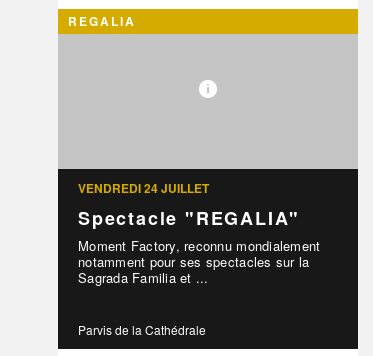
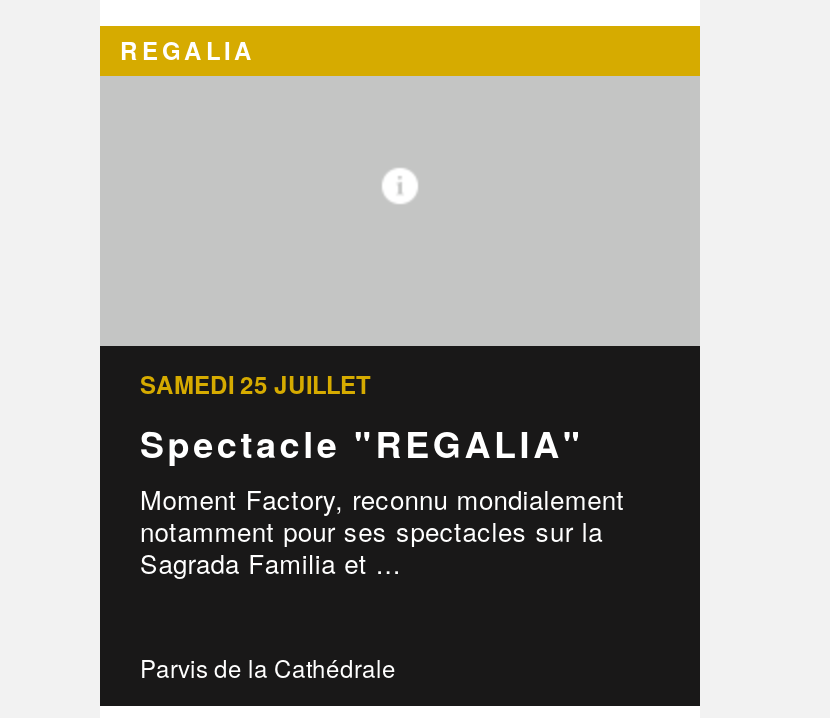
[78,179,209,197] VENDREDI 24 JUILLET -> [140,366,370,402] SAMEDI 25 JUILLET

